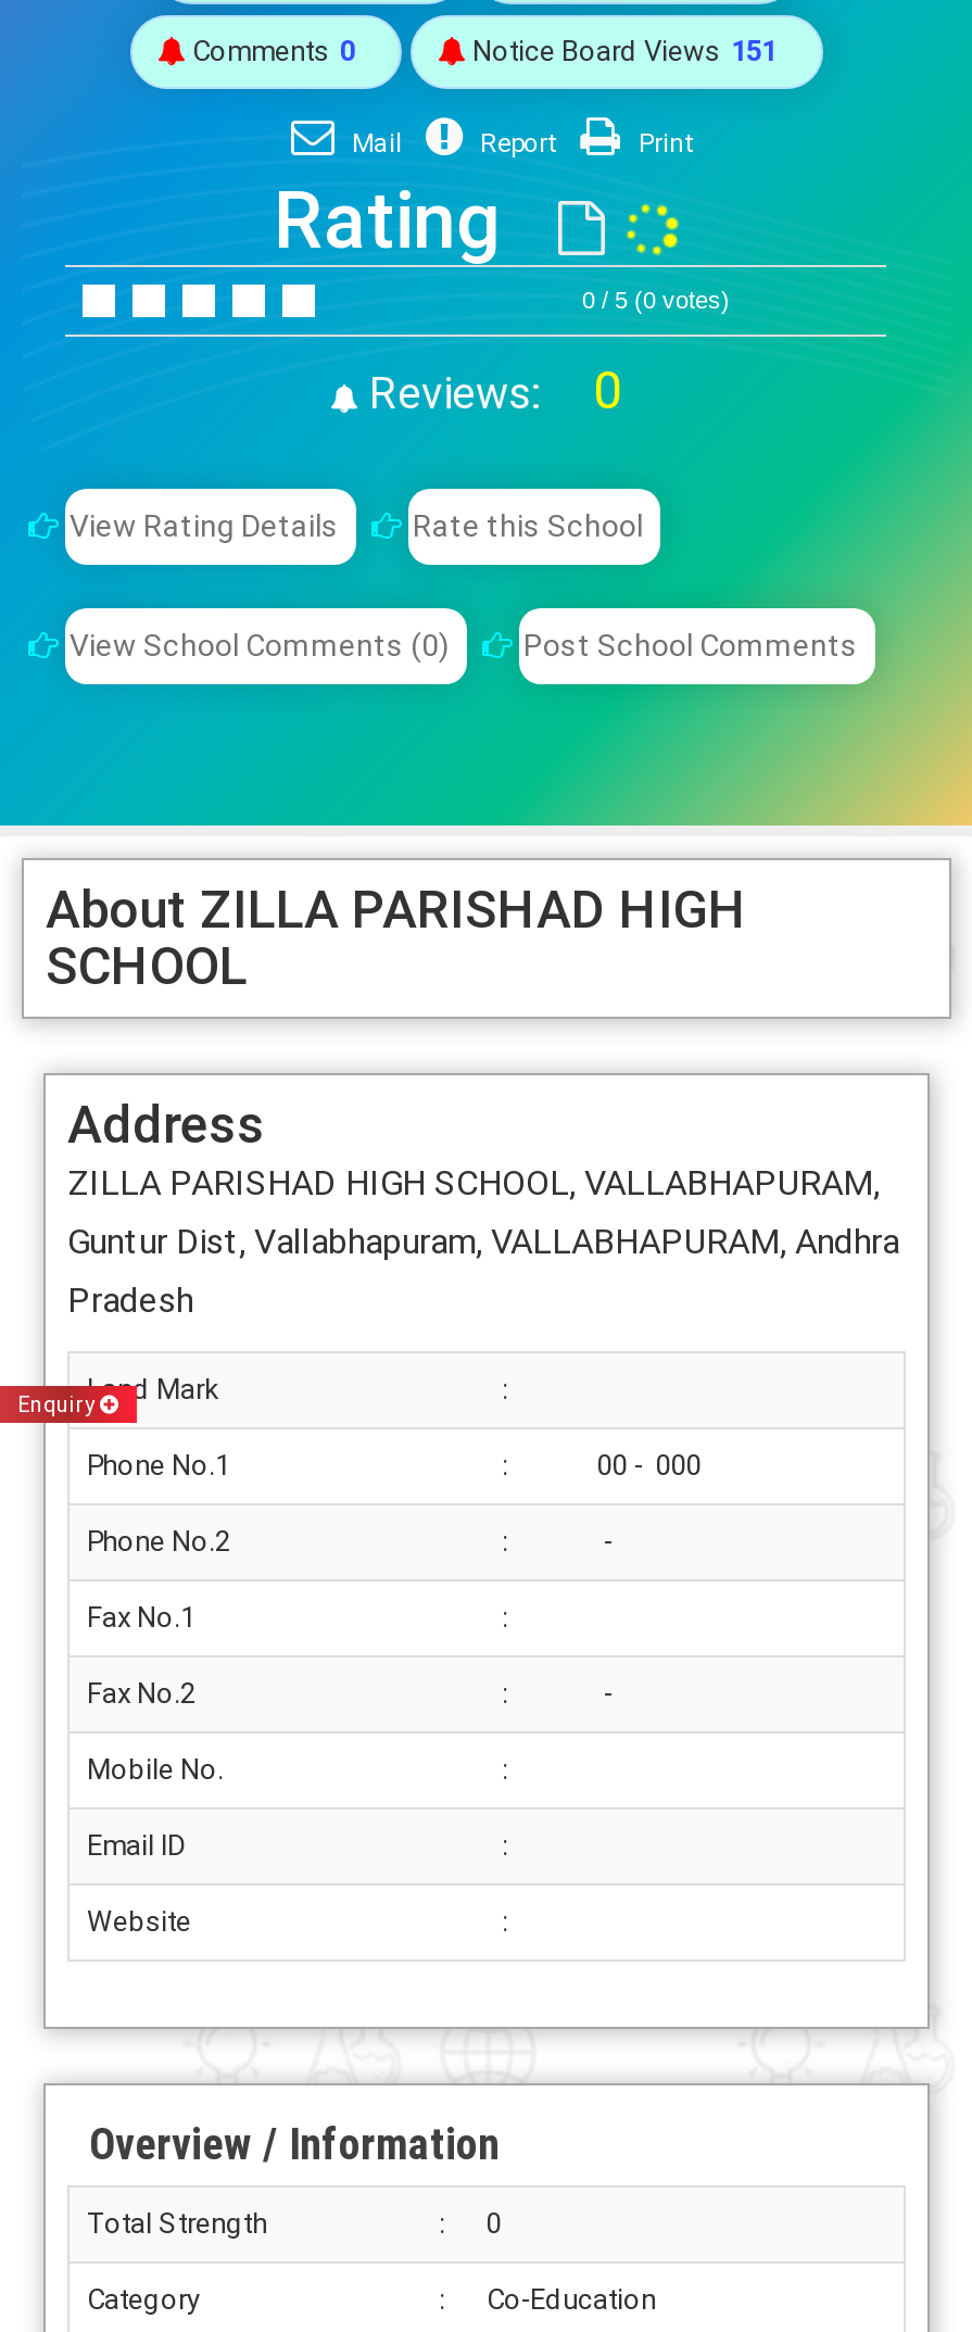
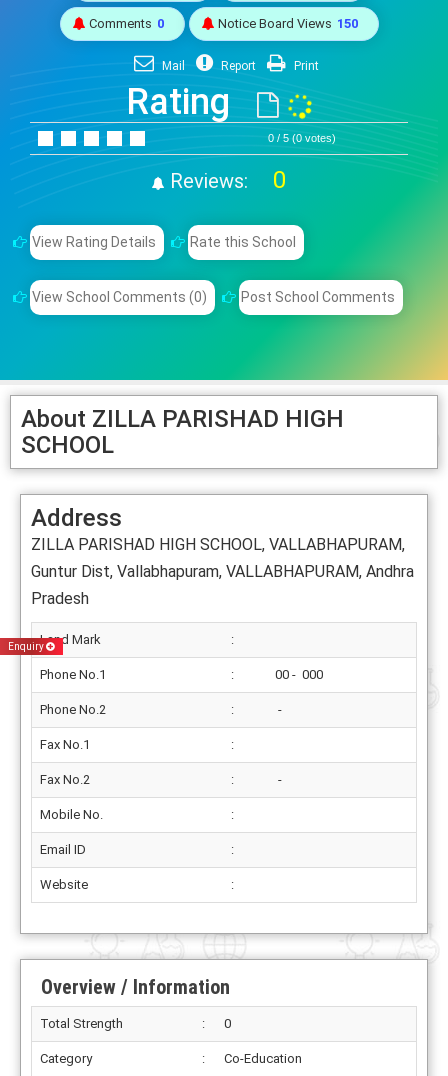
[466,35,777,67] Notice Board Views 151 -> [214,16,357,31] Notice Board Views 150

